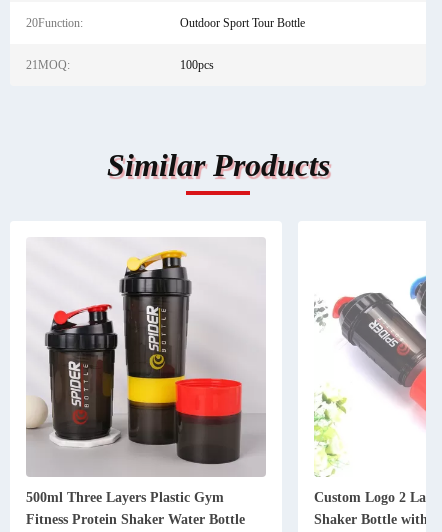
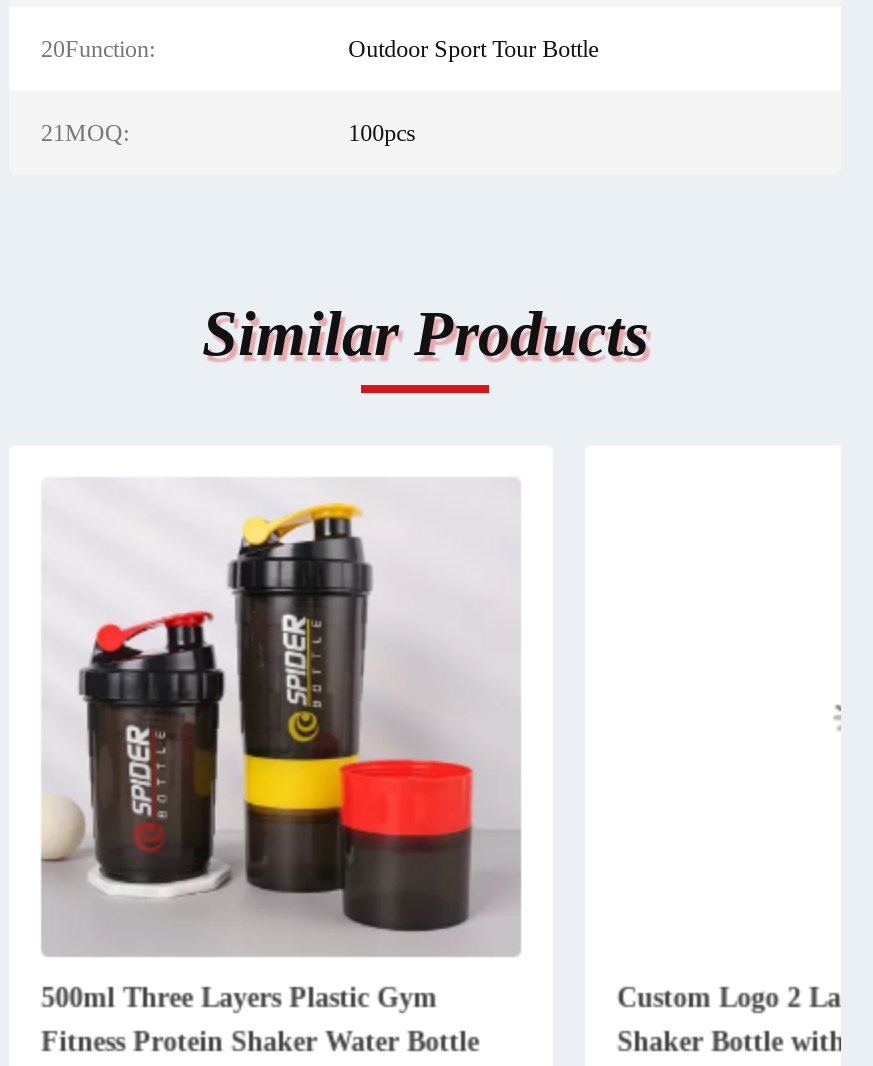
[313,275,427,477] [image] -> none

